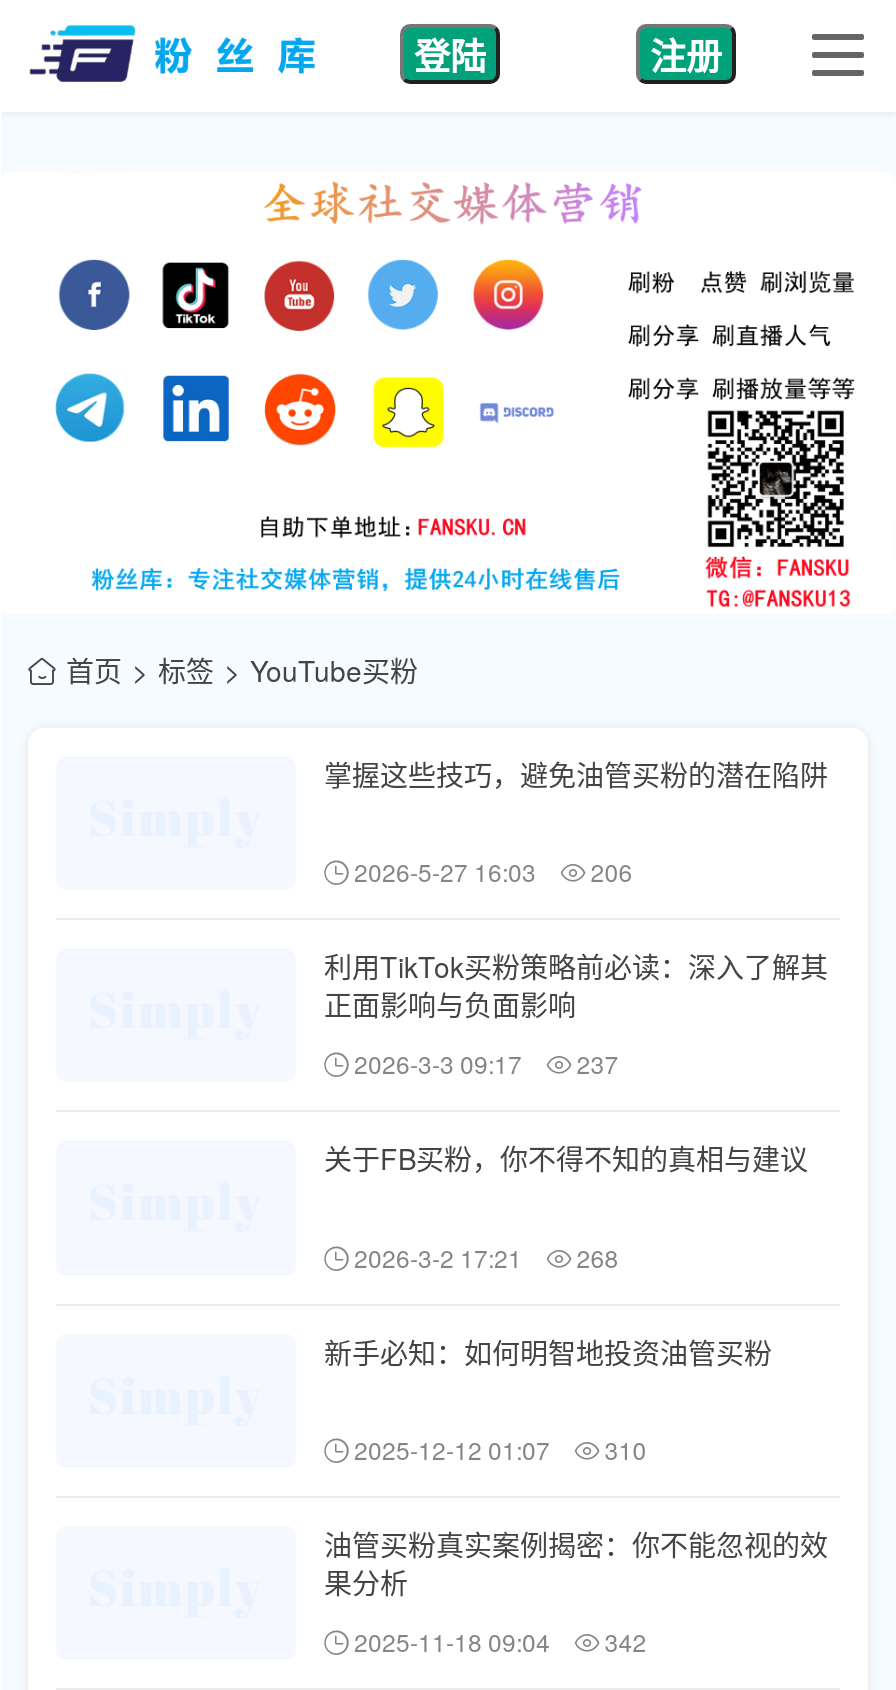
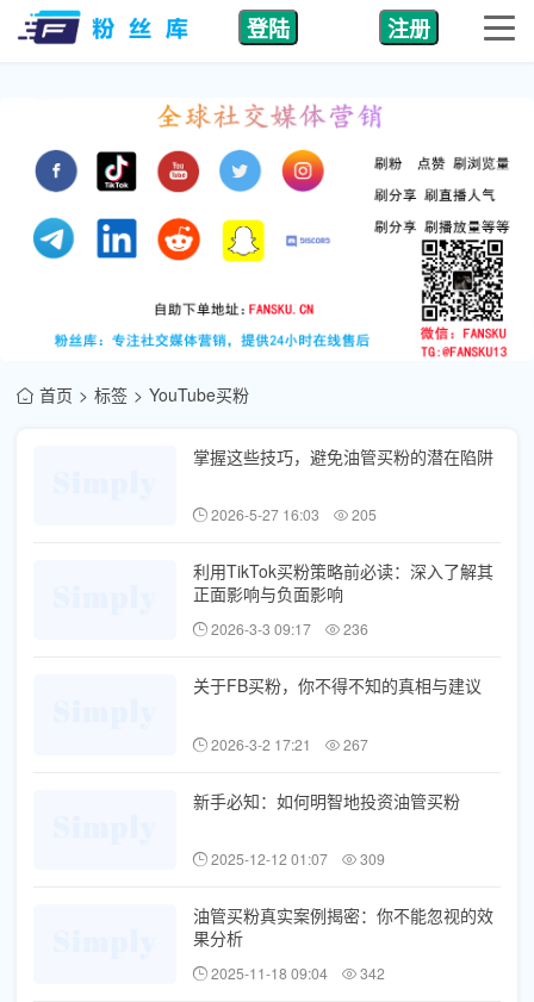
[354,854,632,888] 2026-5-27 16:03 206 -> [211,504,377,524] 2026-5-27 16:03 205
[354,1047,618,1081] 2026-3-3 09:17 237 -> [211,619,369,639] 2026-3-3 09:17 236
[354,1239,618,1273] 2026-3-2 17:21 268 -> [211,733,369,754] 2026-3-2 17:21 267
[354,1432,646,1466] 2025-12-12 01:07 310 -> [211,848,385,868] 2025-12-12 01:07 309

